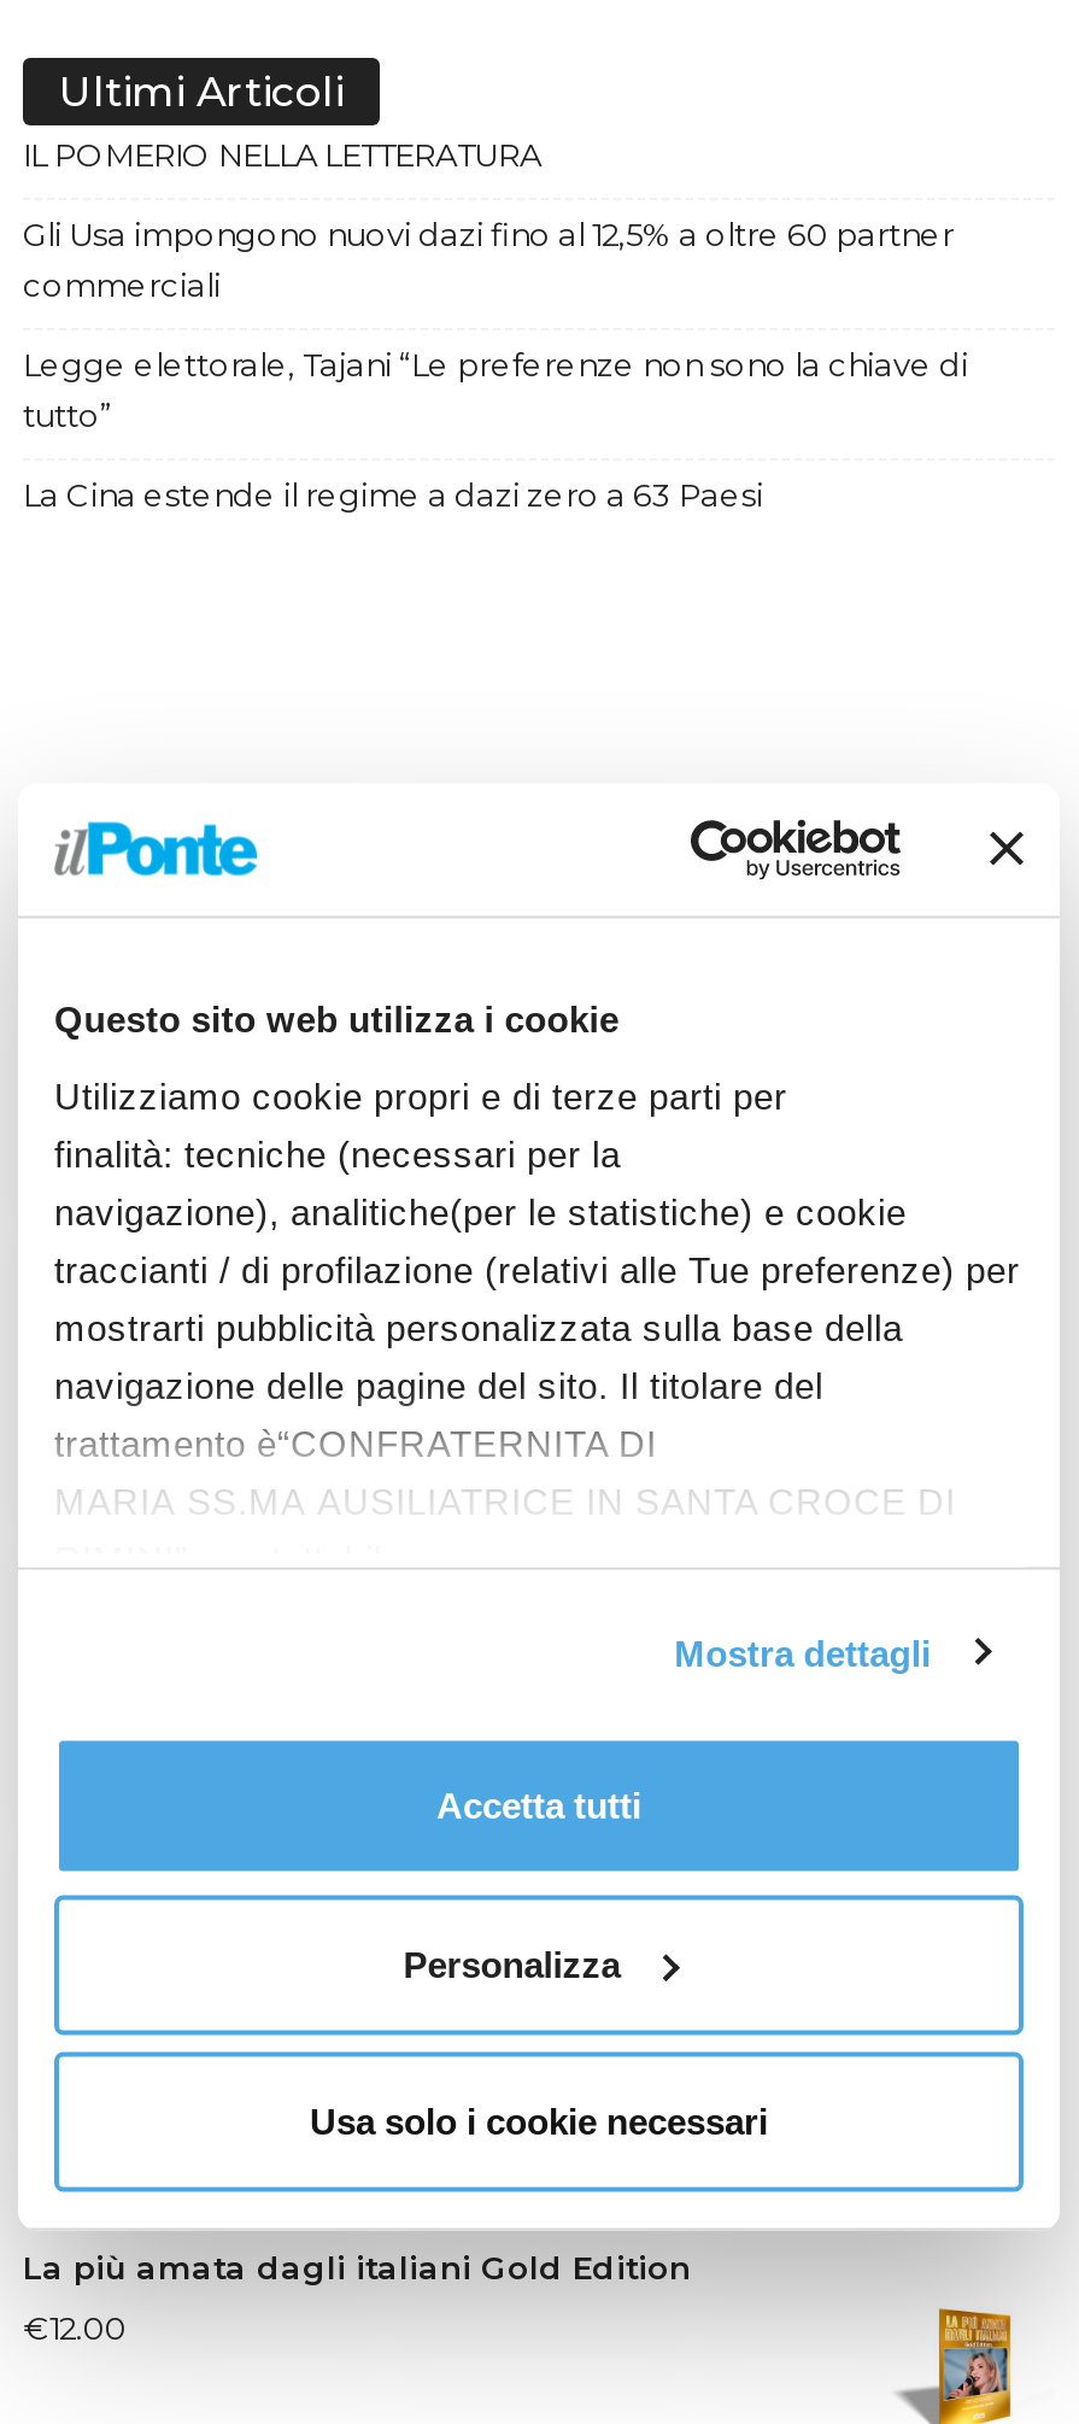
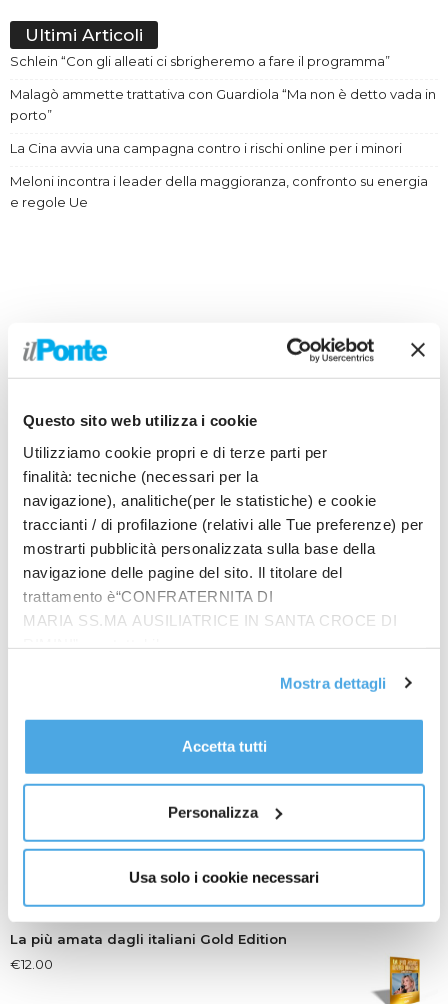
[23,135,541,173] IL POMERIO NELLA LETTERATURA -> [10,53,390,69] Schlein “Con gli alleati ci sbrigheremo a fare il programma”
[23,214,954,303] Gli Usa impongono nuovi dazi fino al 12,5% a oltre 60 partner | commerciali -> [10,86,436,123] Malagò ammette trattativa con Guardiola “Ma non è detto vada in | porto”
[23,344,968,434] Legge elettorale, Tajani “Le preferenze non sono la chiave di | tutto” -> [10,140,402,156] La Cina avvia una campagna contro i rischi online per i minori
[23,475,763,513] La Cina estende il regime a dazi zero a 63 Paesi -> [10,173,428,210] Meloni incontra i leader della maggioranza, confronto su energia | e regole Ue

